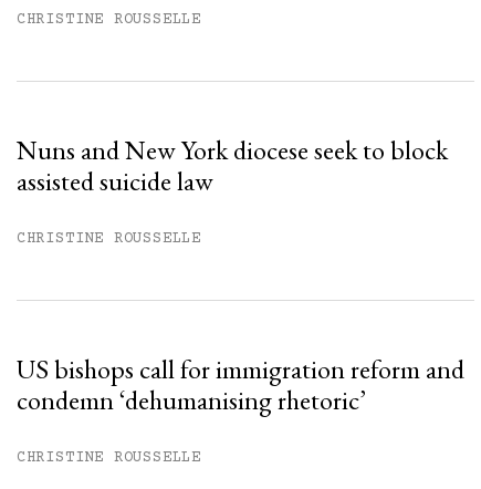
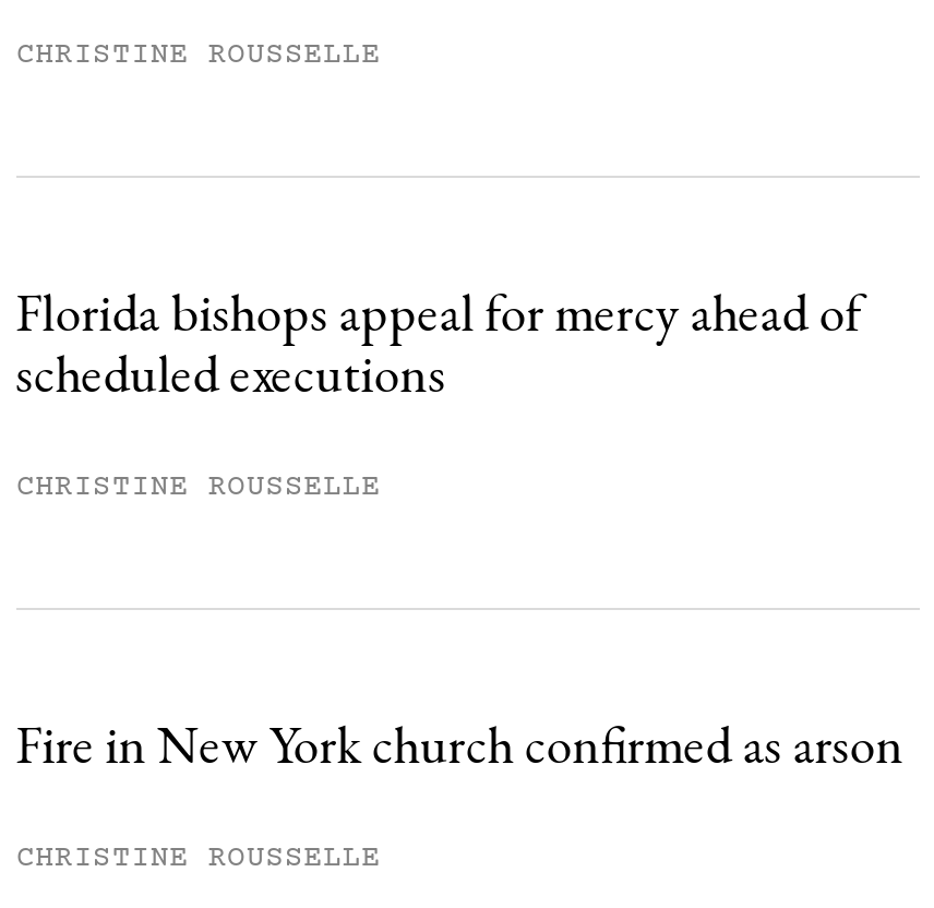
[16,132,448,198] Nuns and New York diocese seek to block | assisted suicide law -> [16,277,863,406] Florida bishops appeal for mercy ahead of | scheduled executions
[16,351,464,417] US bishops call for immigration reform and | condemn ‘dehumanising rhetoric’ -> [16,710,904,777] Fire in New York church confirmed as arson

